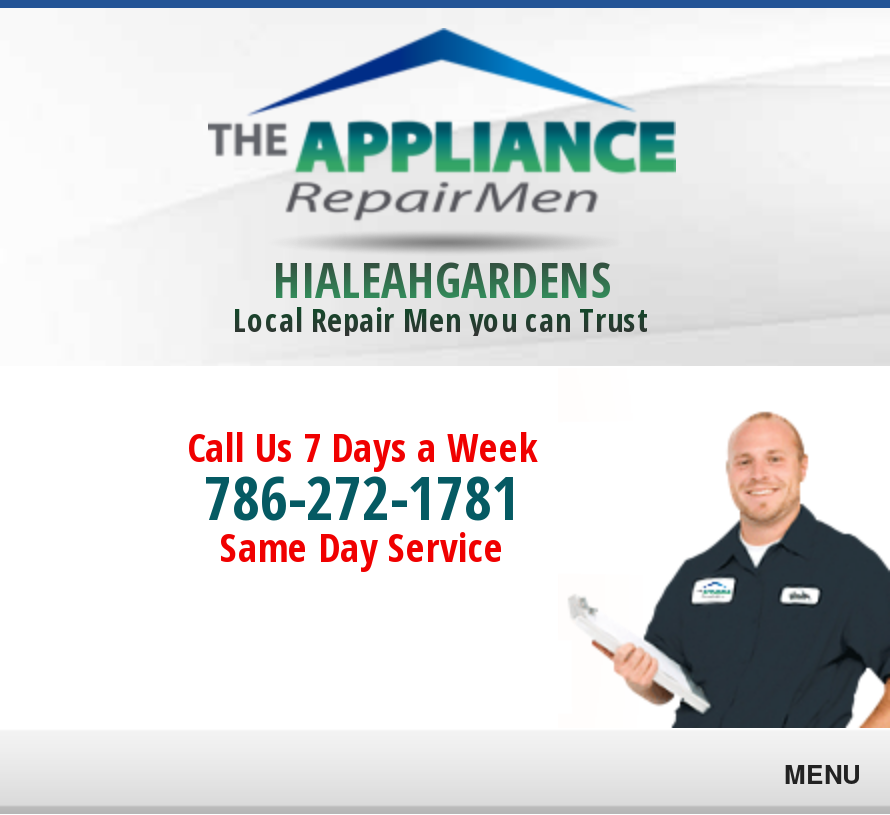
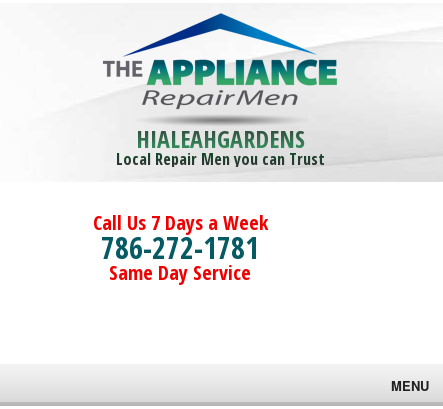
[570,410,884,730] [image] -> none

